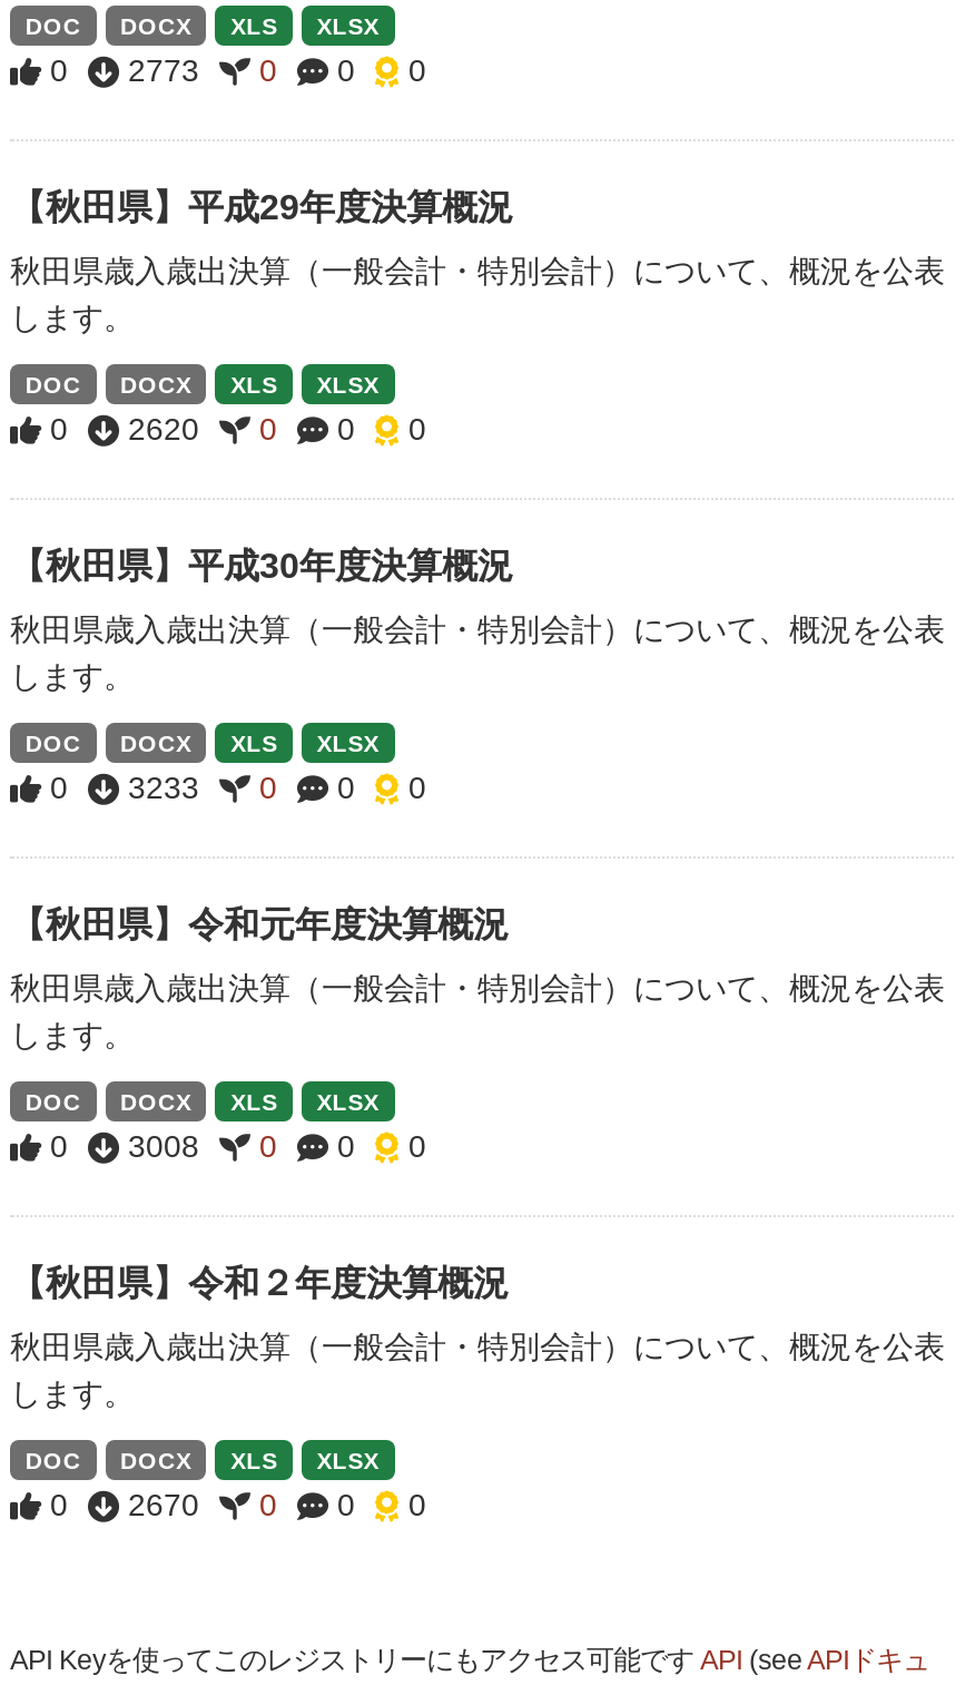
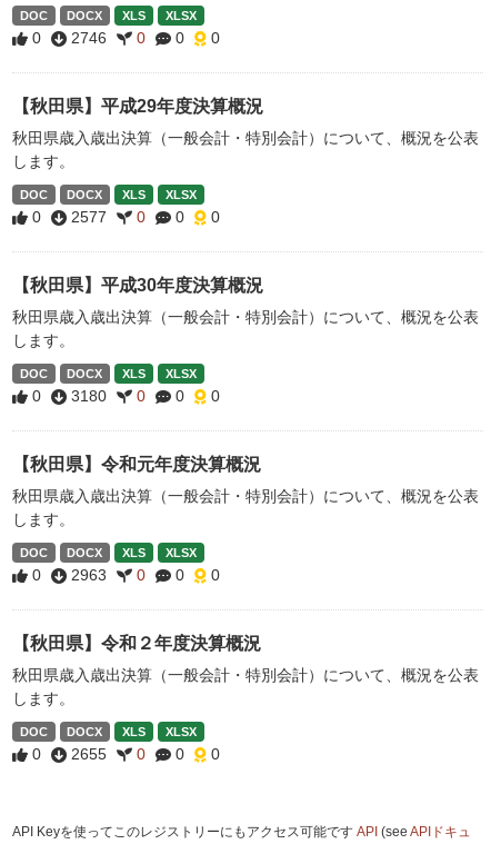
[41,52,426,88] 0 2773 0 0 0 -> [28,29,220,47] 0 2746 0 0 0
[41,411,426,447] 0 2620 0 0 0 -> [28,208,220,226] 0 2577 0 0 0
[41,770,426,805] 0 3233 0 0 0 -> [28,387,220,405] 0 3180 0 0 0
[41,1128,426,1164] 0 3008 0 0 0 -> [28,566,220,584] 0 2963 0 0 0
[41,1487,426,1522] 0 2670 0 0 0 -> [28,745,220,763] 0 2655 0 0 0

